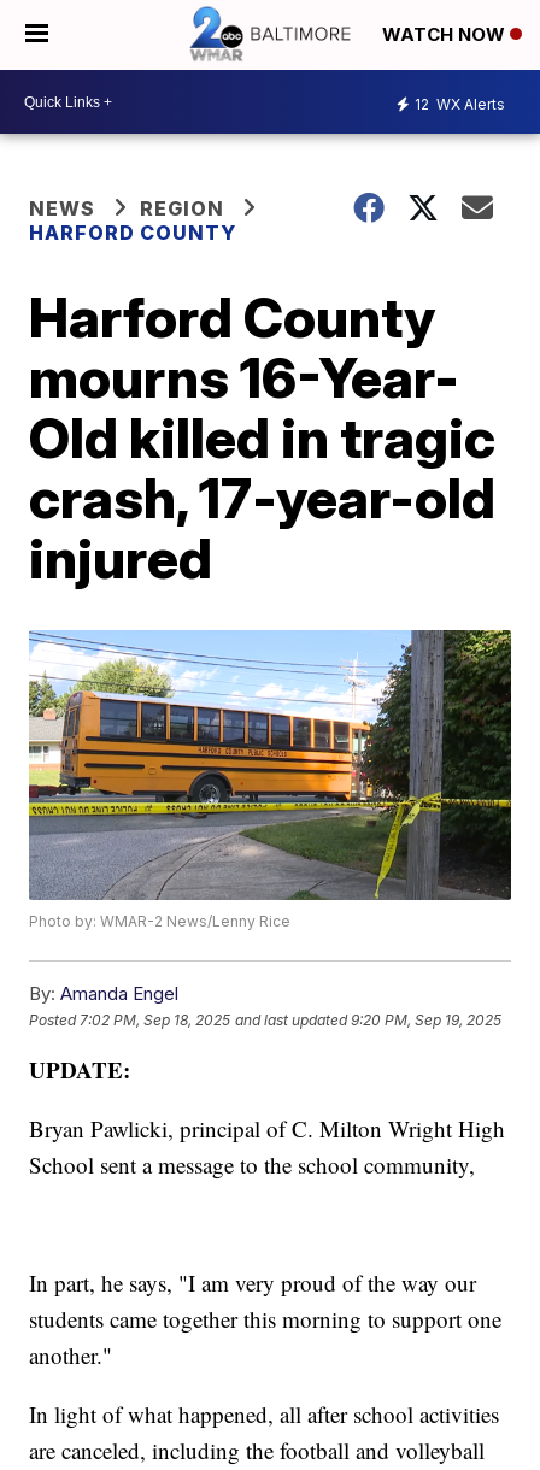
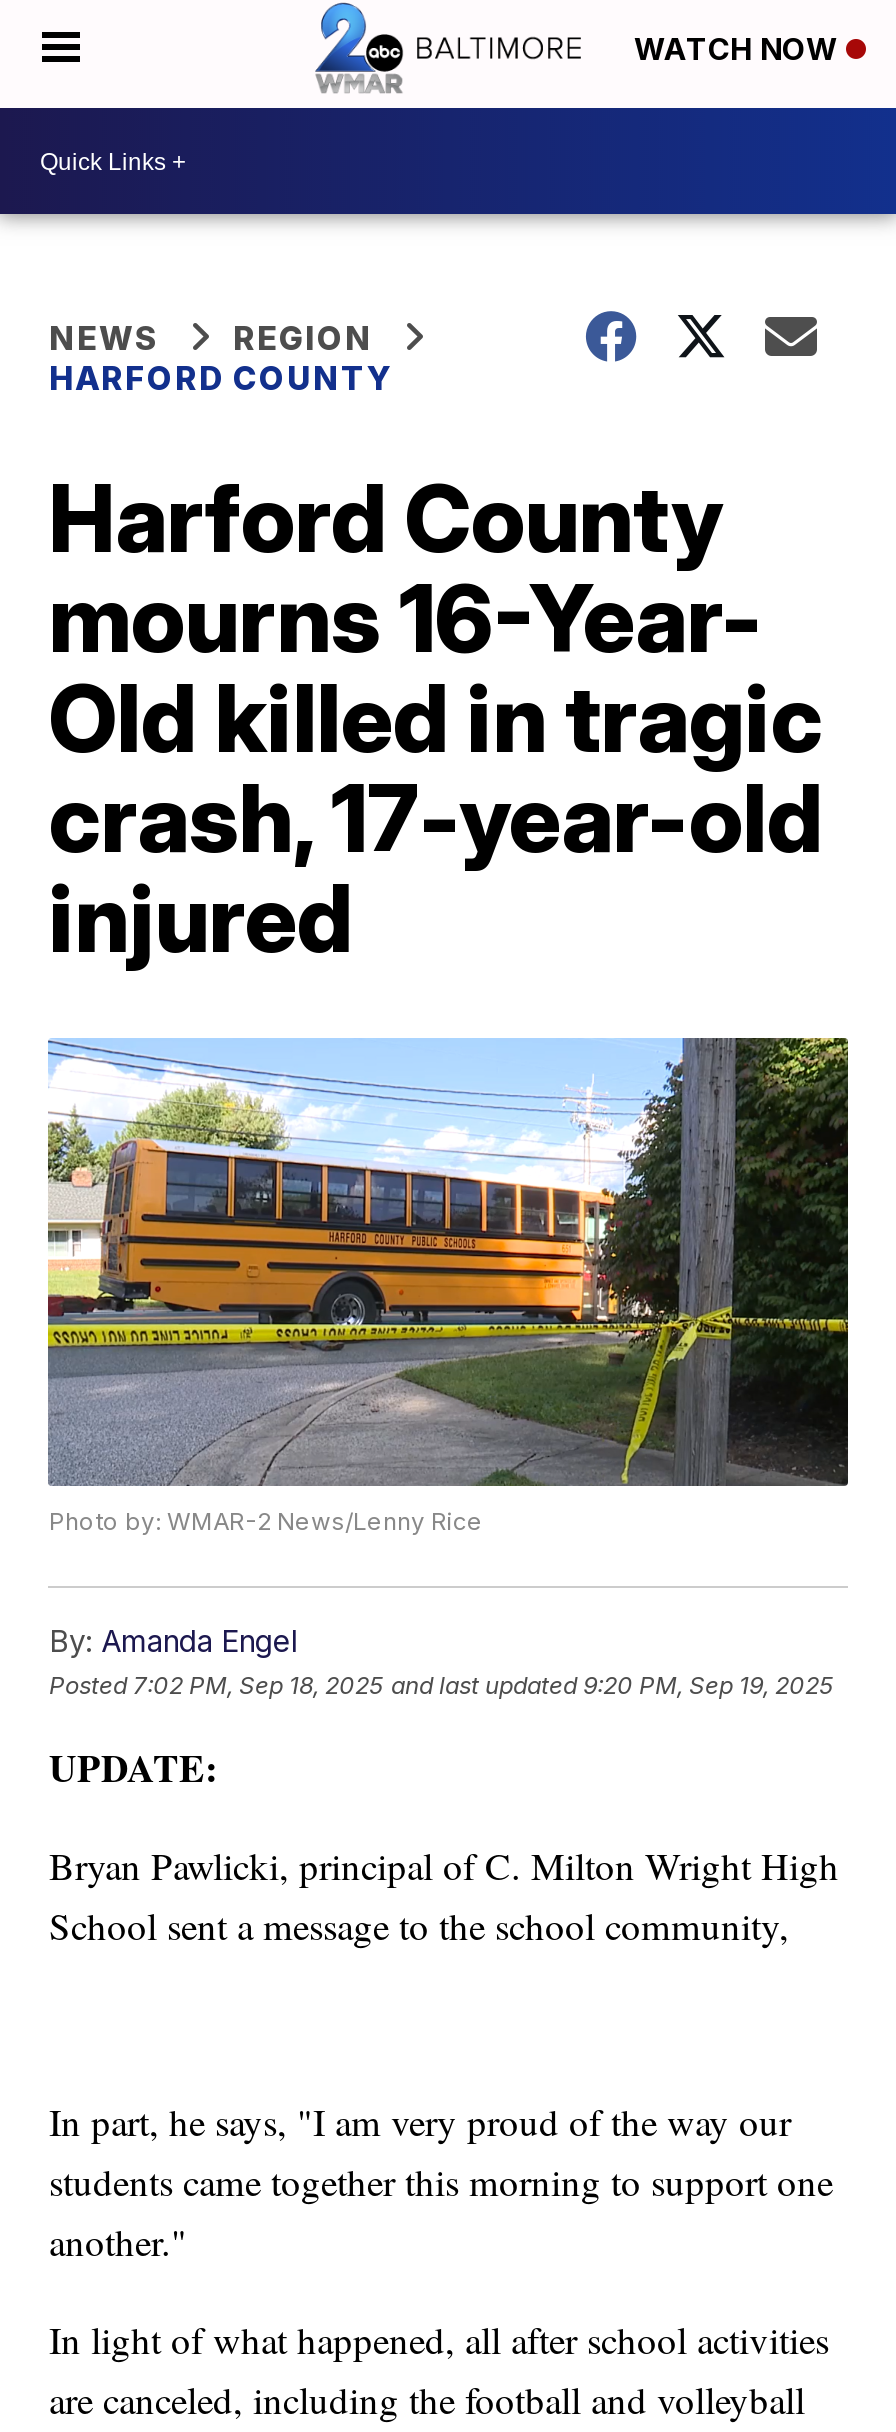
[415,95,505,113] 12 WX Alerts -> none

